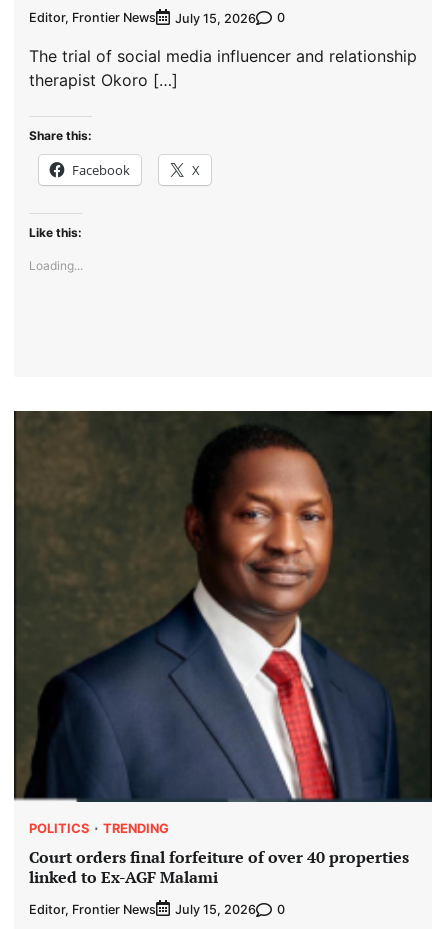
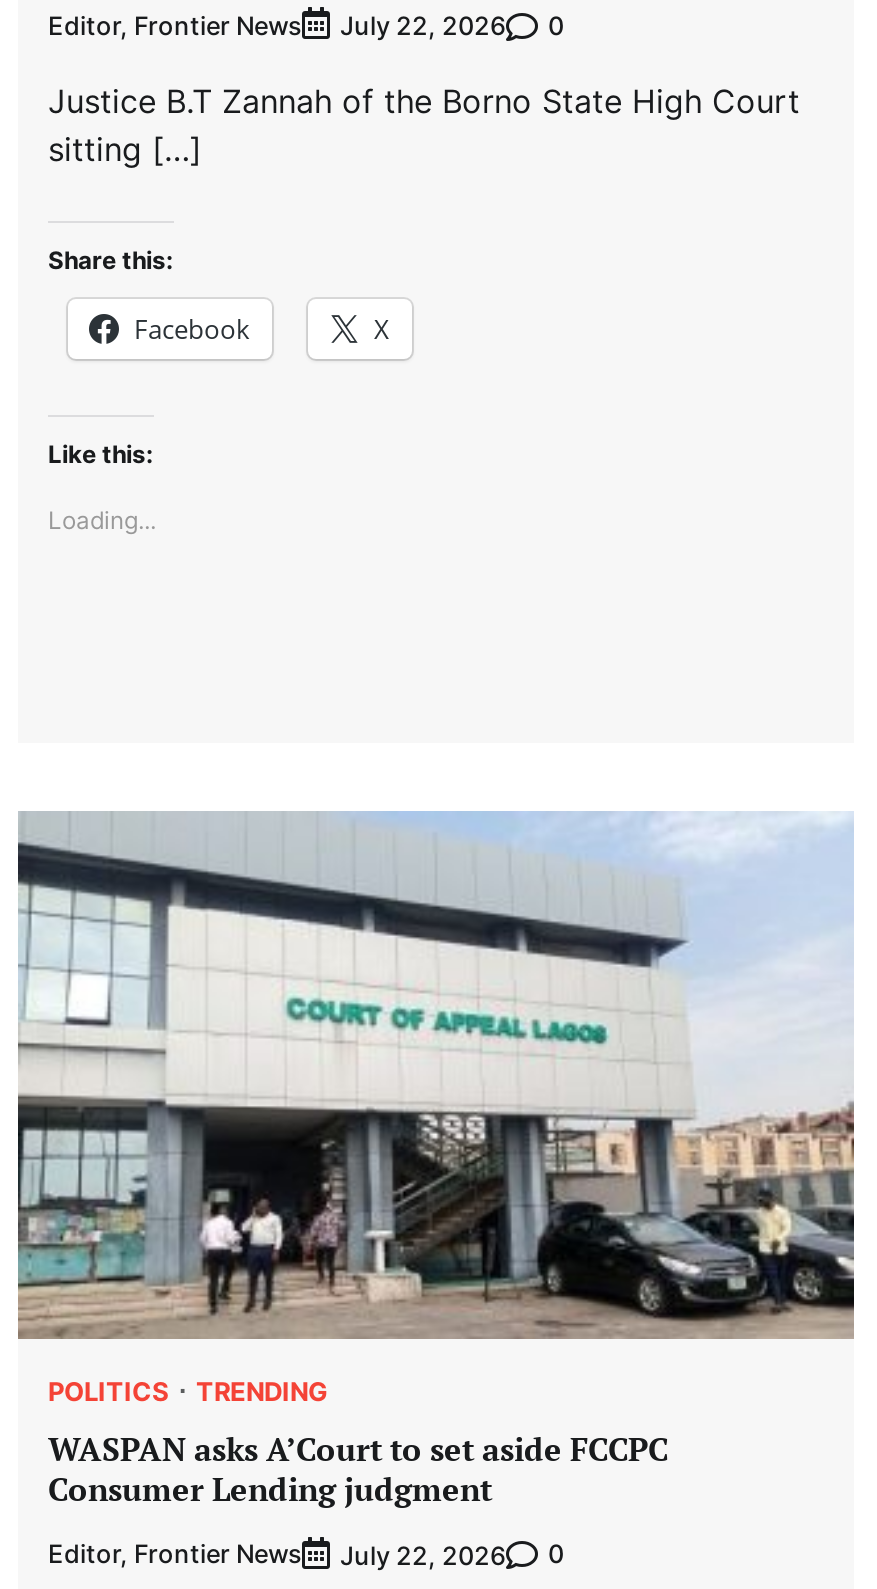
[29,10,285,26] Editor, Frontier News July 15, 2026 0 -> [48,11,564,42] Editor, Frontier News July 22, 2026 0
[29,46,417,90] The trial of social media influencer and relationship | therapist Okoro […] -> [48,82,800,170] Justice B.T Zannah of the Borno State High Court | sitting […]
[13,410,433,803] [image] -> [18,810,856,1340] [image]
[29,846,409,888] Court orders final forfeiture of over 40 properties | linked to Ex-AGF Malami -> [48,1428,668,1512] WASPAN asks A’Court to set aside FCCPC | Consumer Lending judgment
[29,902,285,917] Editor, Frontier News July 15, 2026 0 -> [48,1540,564,1571] Editor, Frontier News July 22, 2026 0

